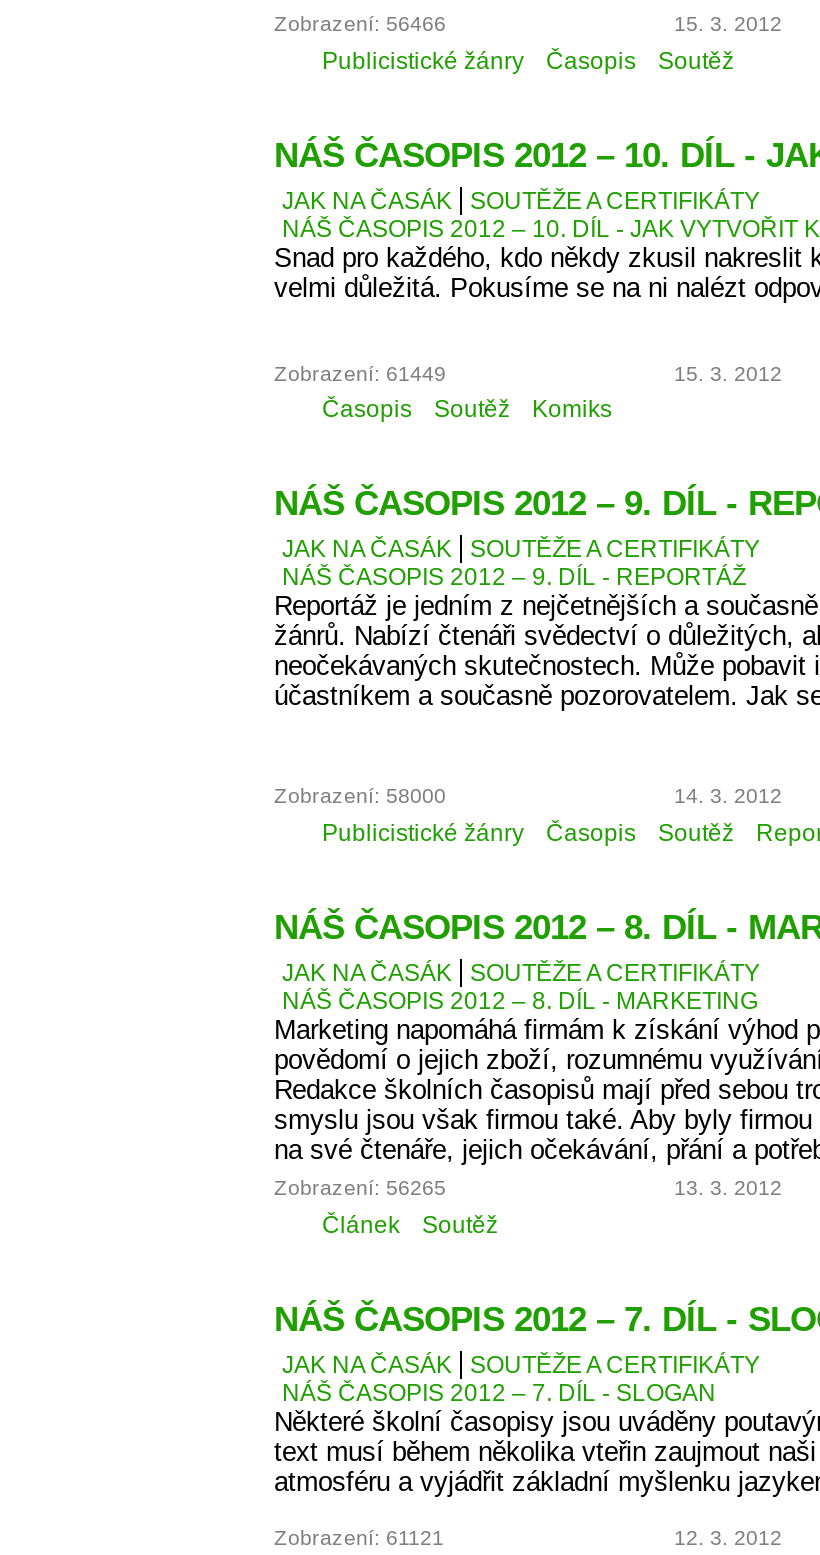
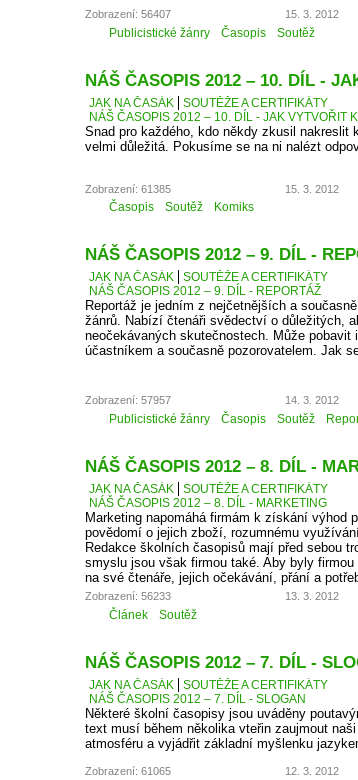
[274,11,446,35] Zobrazení: 56466 -> [85,8,171,20] Zobrazení: 56407
[274,360,446,384] Zobrazení: 61449 -> [85,183,171,195] Zobrazení: 61385
[274,783,446,807] Zobrazení: 58000 -> [85,394,171,406] Zobrazení: 57957
[274,1175,446,1199] Zobrazení: 56265 -> [85,590,171,602] Zobrazení: 56233
[274,1524,444,1548] Zobrazení: 61121 -> [85,764,171,776] Zobrazení: 61065

